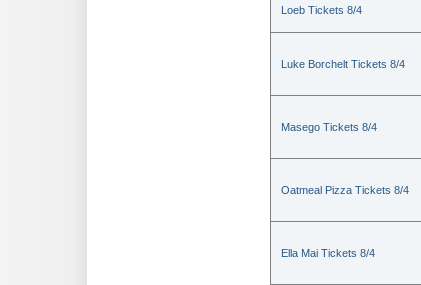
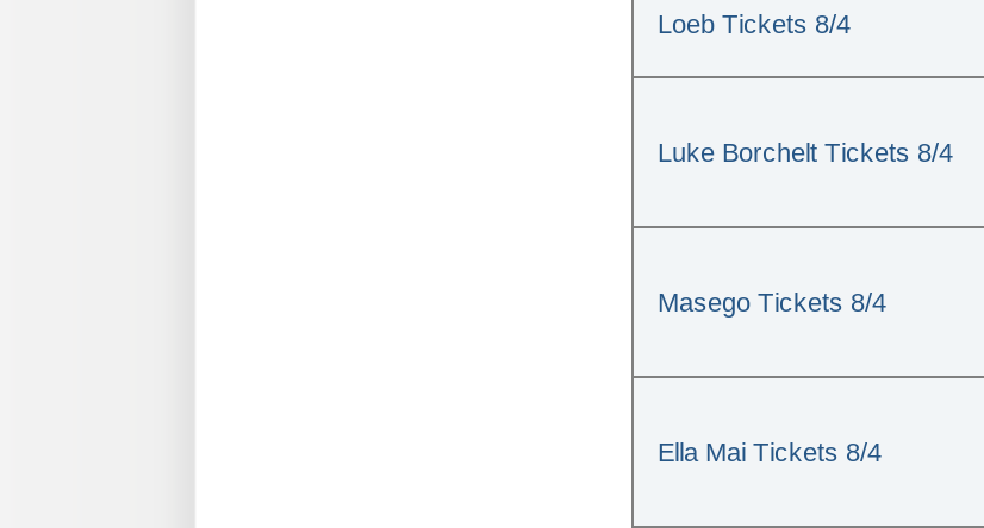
[281,184,409,196] Oatmeal Pizza Tickets 8/4 -> none

